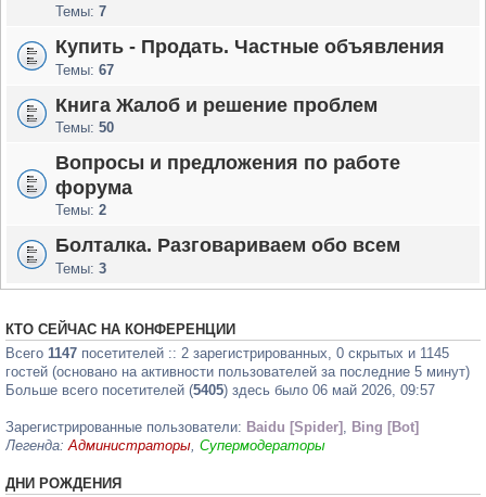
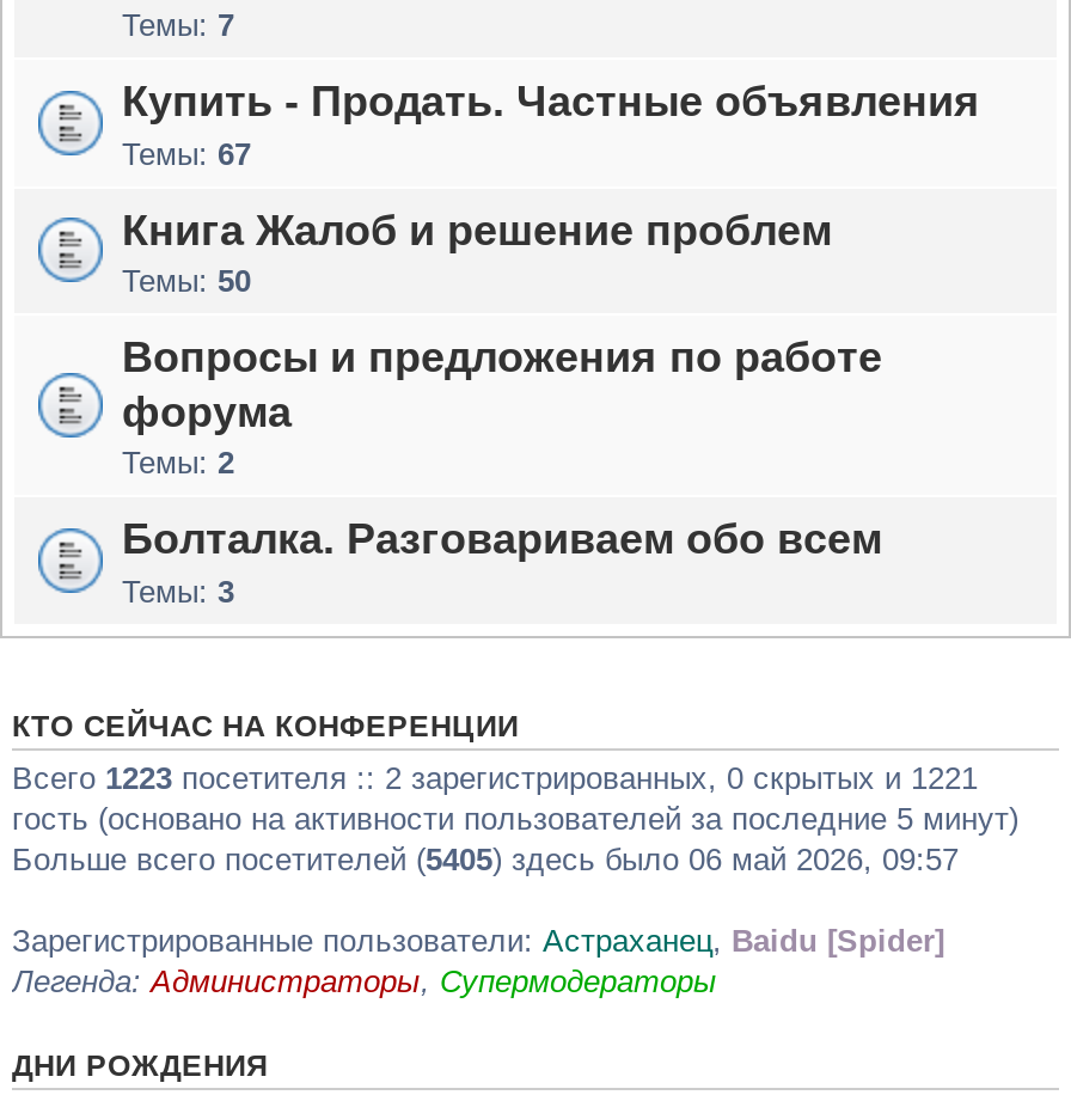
[5,345,449,361] Всего 1147 посетителей :: 2 зарегистрированных, 0 скрытых и 1145 -> [12,760,978,796] Всего 1223 посетителя :: 2 зарегистрированных, 0 скрытых и 1221
[5,364,470,380] гостей (основано на активности пользователей за последние 5 минут) -> [12,801,1018,837] гость (основано на активности пользователей за последние 5 минут)
[5,419,419,435] Зарегистрированные пользователи: Baidu [Spider], Bing [Bot] -> [12,923,944,959] Зарегистрированные пользователи: Астраханец, Baidu [Spider]

